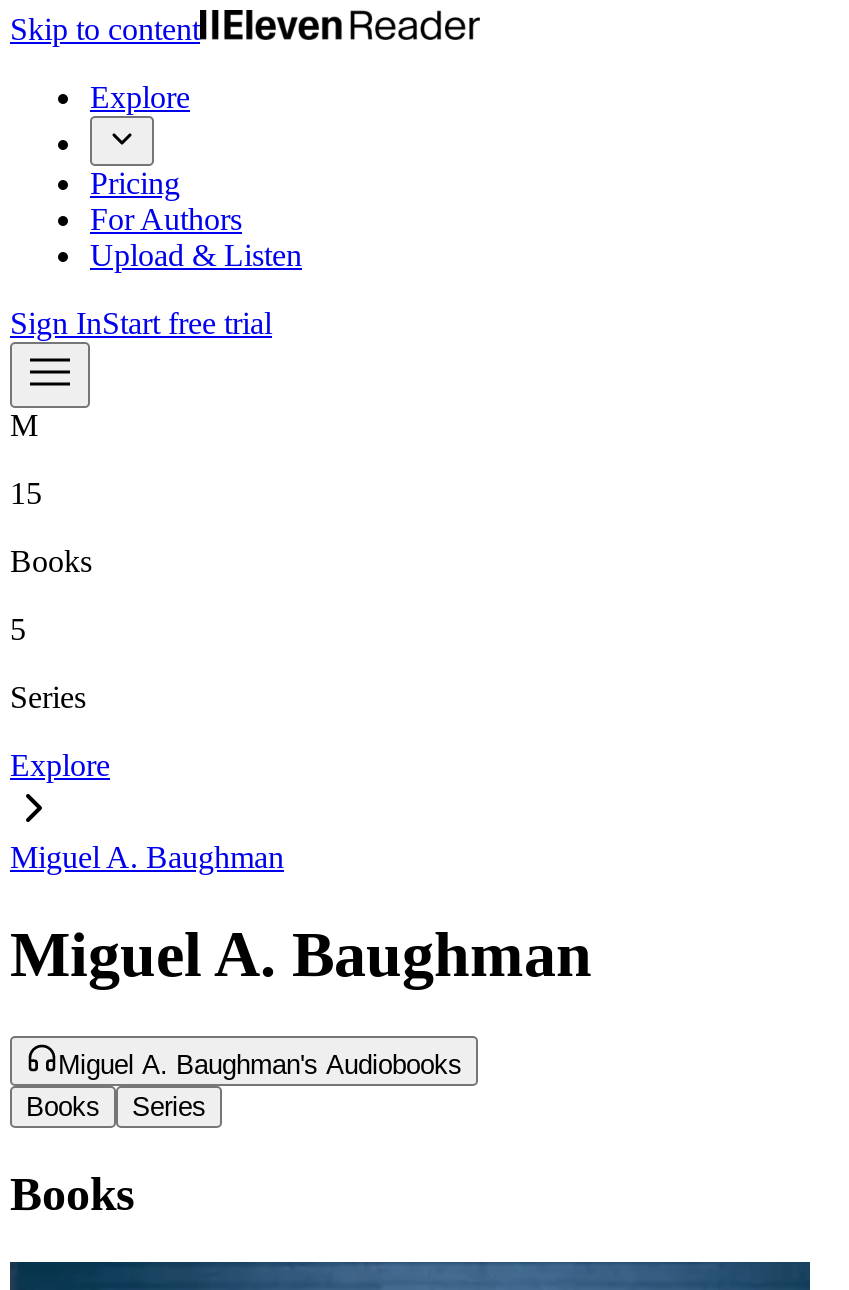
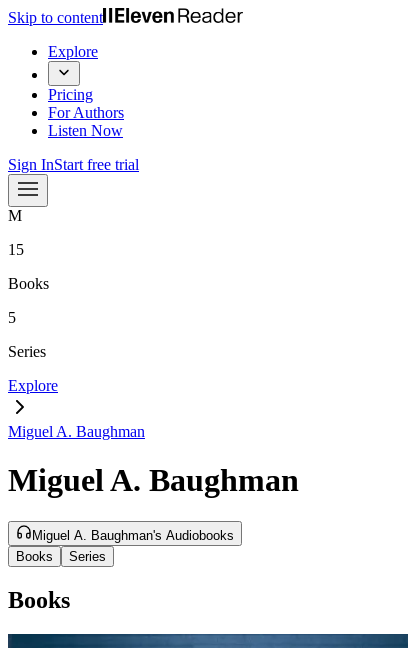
[90,238,302,272] Upload & Listen -> [48,122,123,139] Listen Now

